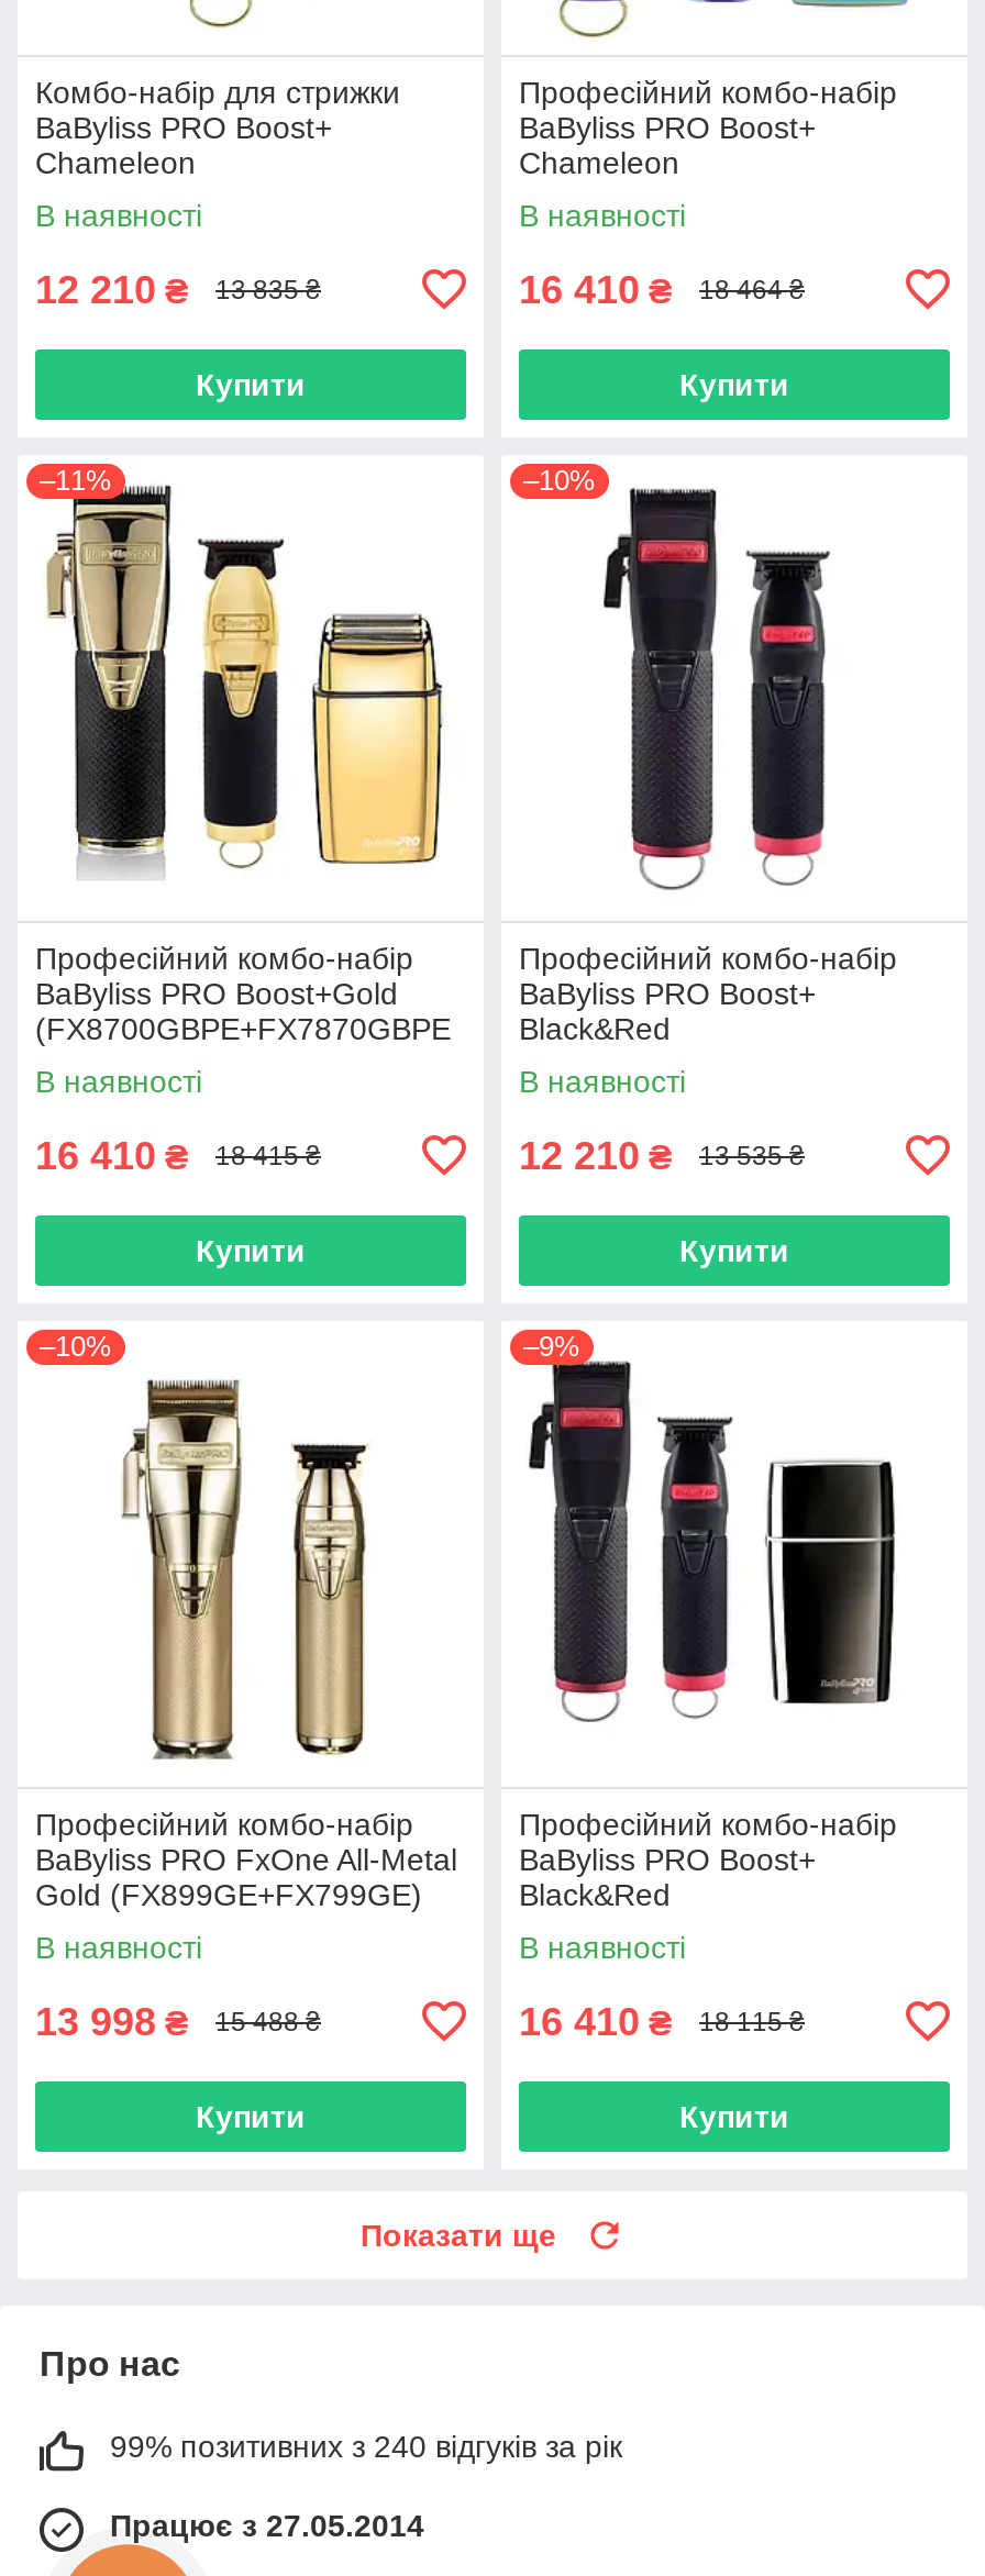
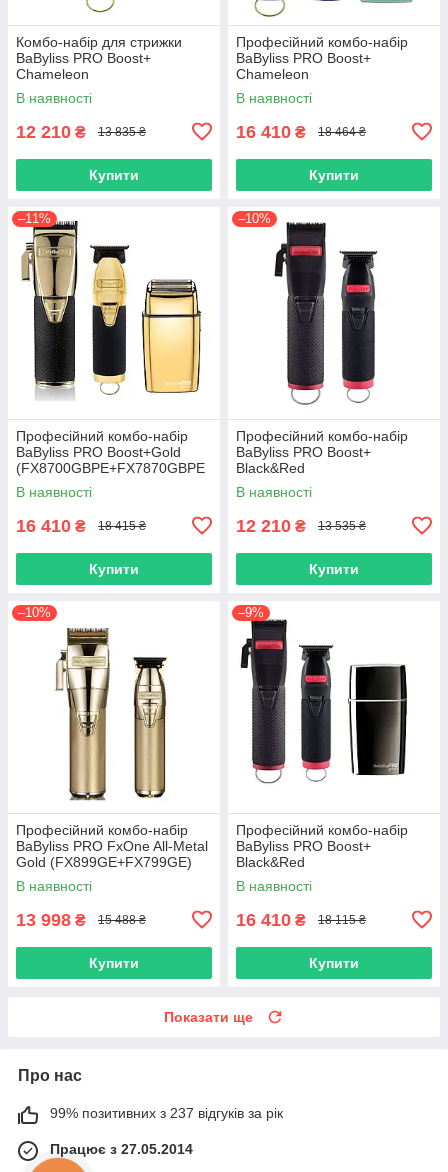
[110,2428,622,2463] 99% позитивних з 240 відгуків за рік -> [50,1105,283,1121] 99% позитивних з 237 відгуків за рік

